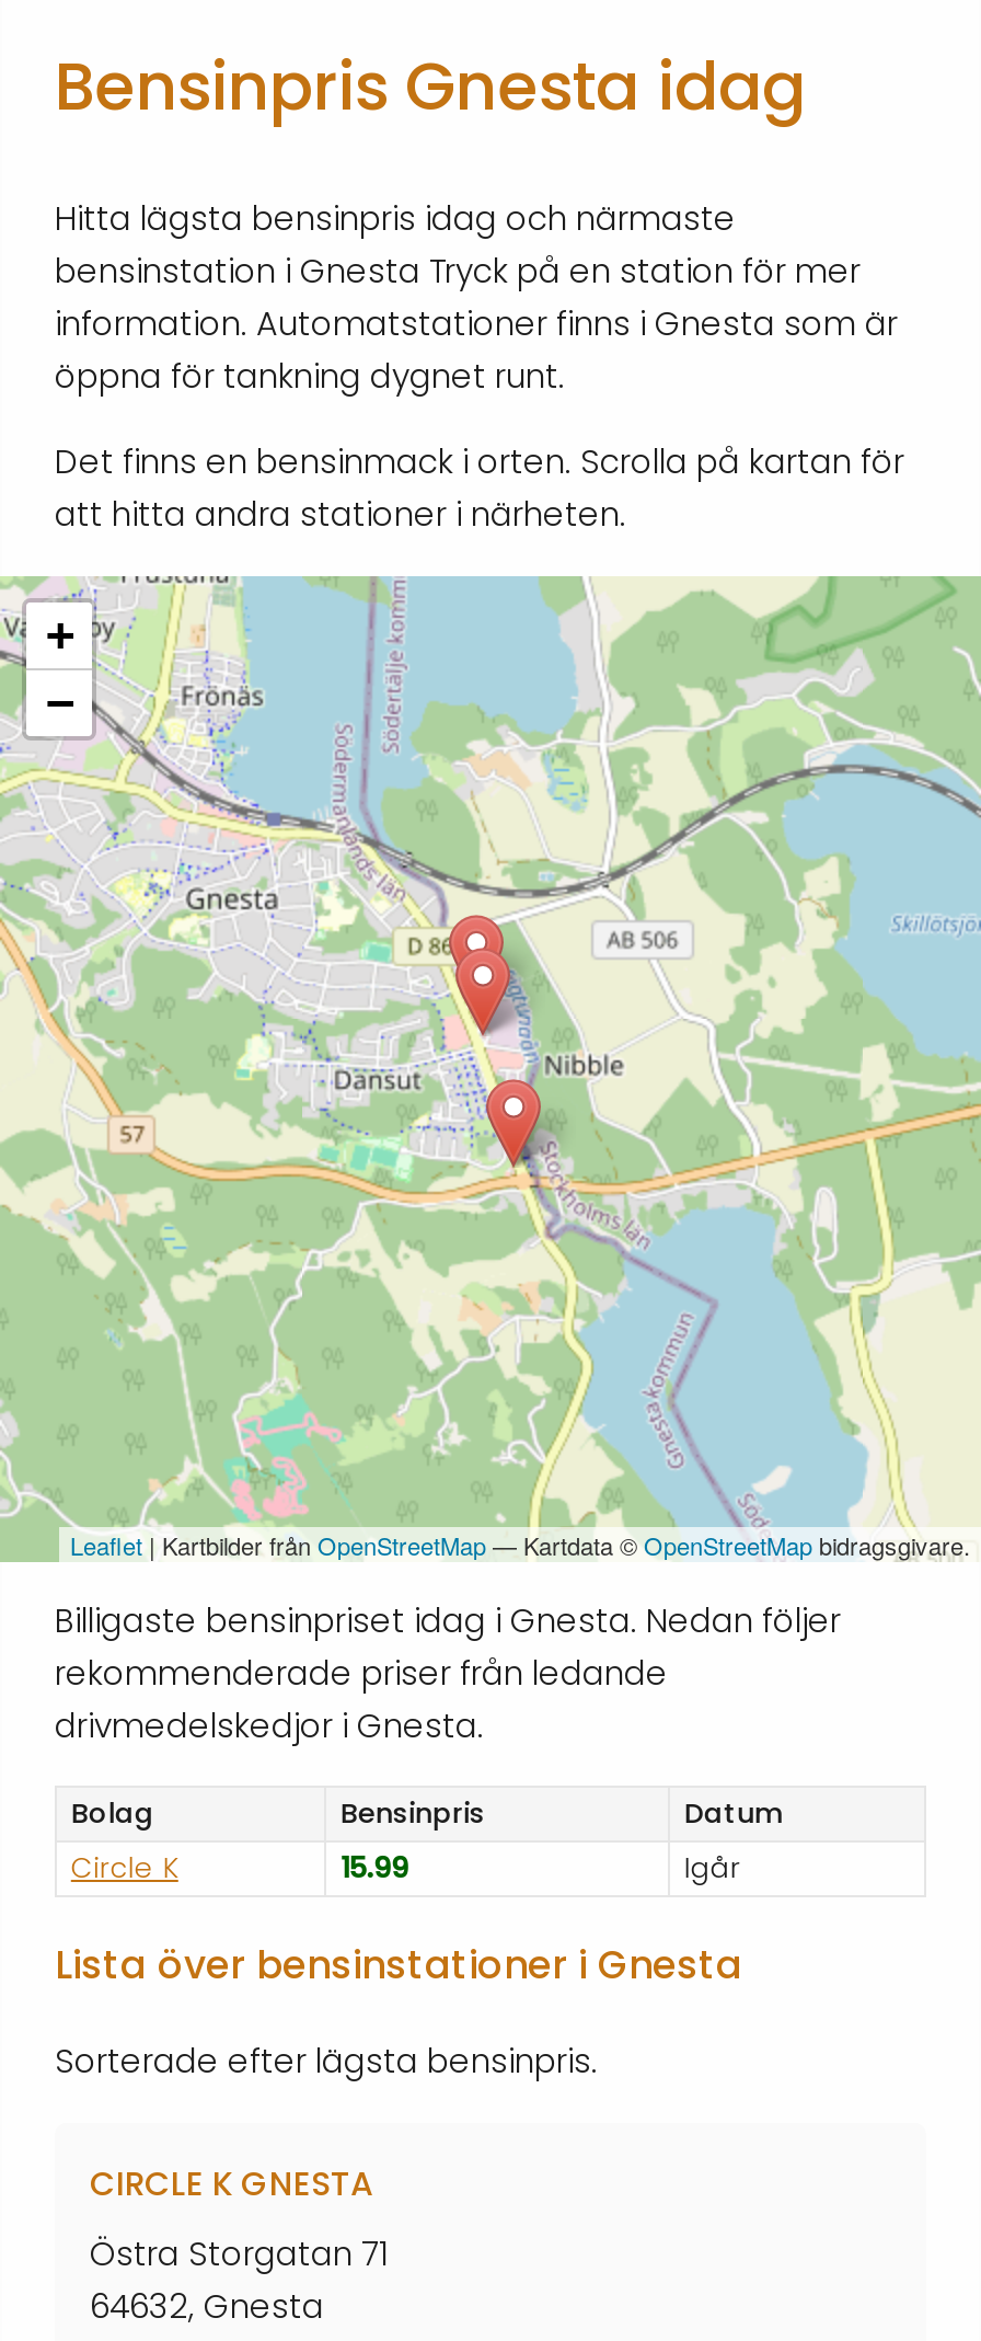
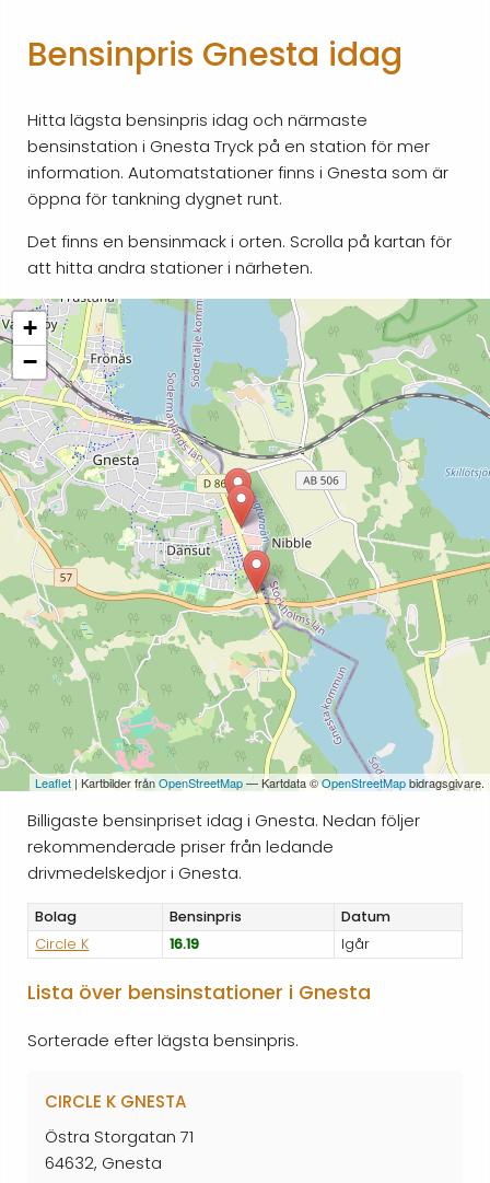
[340,1849,408,1886] 15.99 -> [170,934,199,953] 16.19

